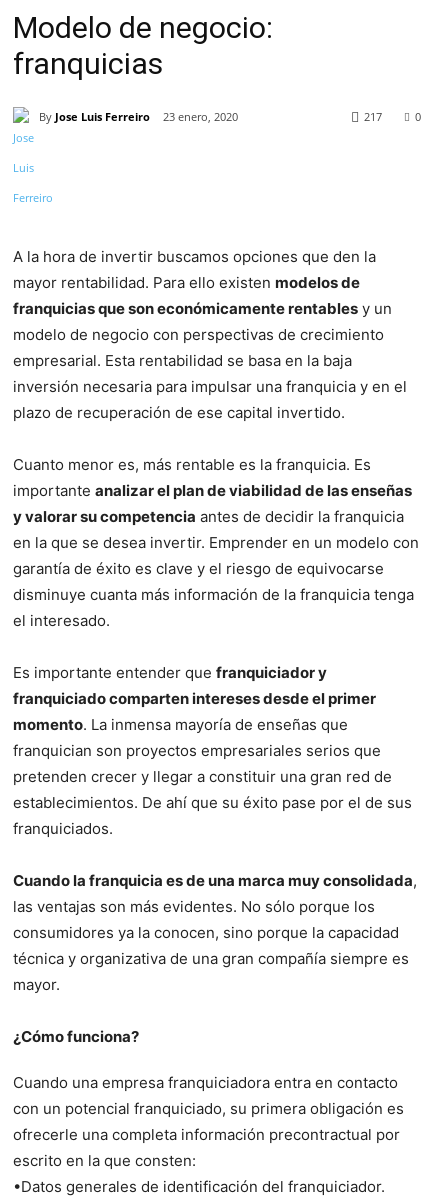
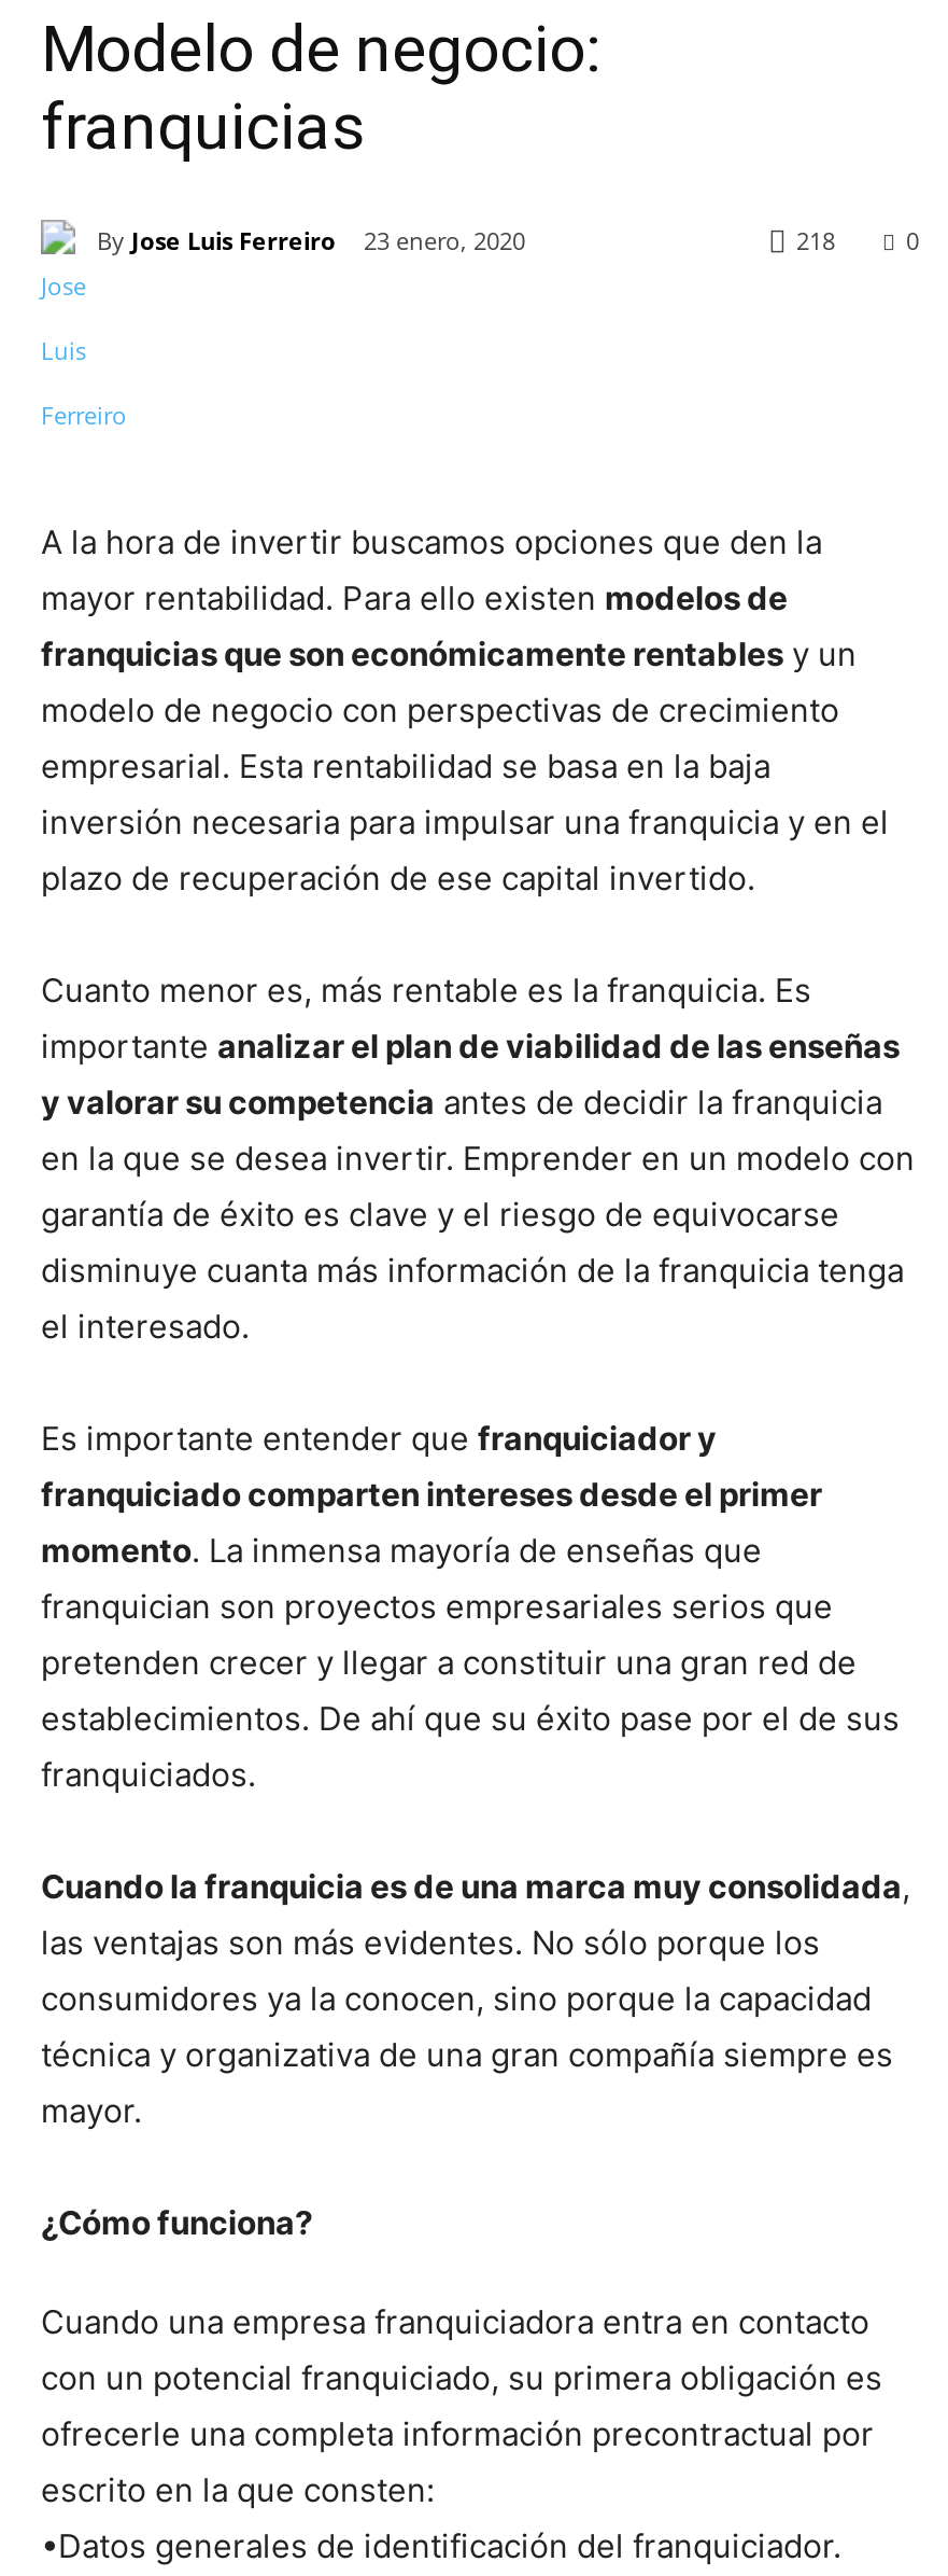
[364,109,382,124] 217 -> [796,224,835,257] 218

